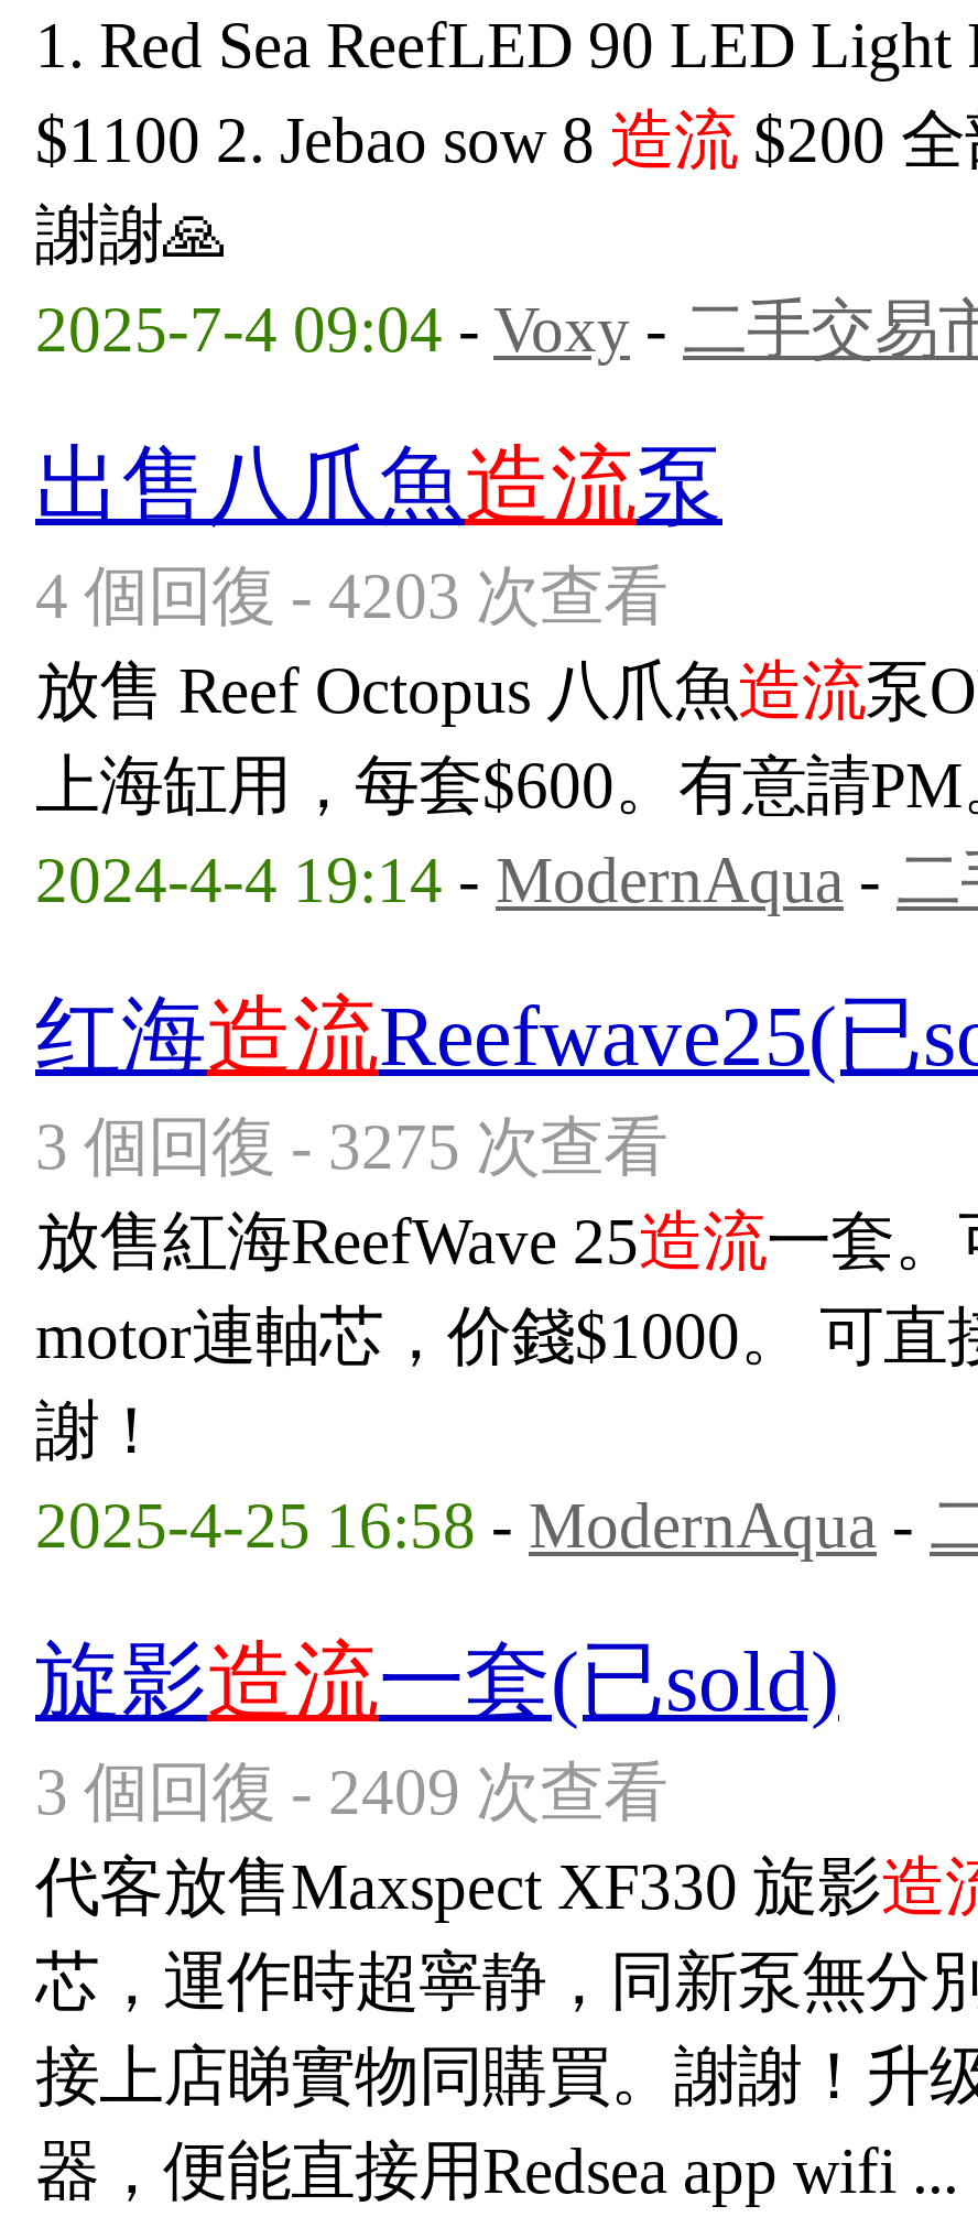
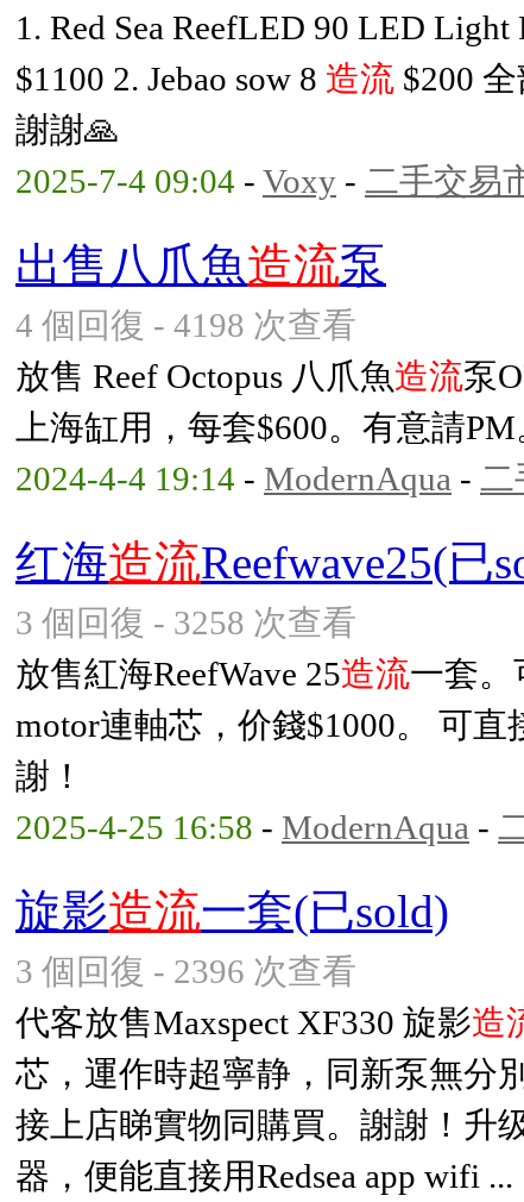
[35,561,667,631] 4 個回復 - 4203 次查看 -> [15,306,356,344] 4 個回復 - 4198 次查看
[35,1111,667,1182] 3 個回復 - 3275 次查看 -> [15,603,356,641] 3 個回復 - 3258 次查看
[35,1757,667,1827] 3 個回復 - 2409 次查看 -> [15,952,356,990] 3 個回復 - 2396 次查看

